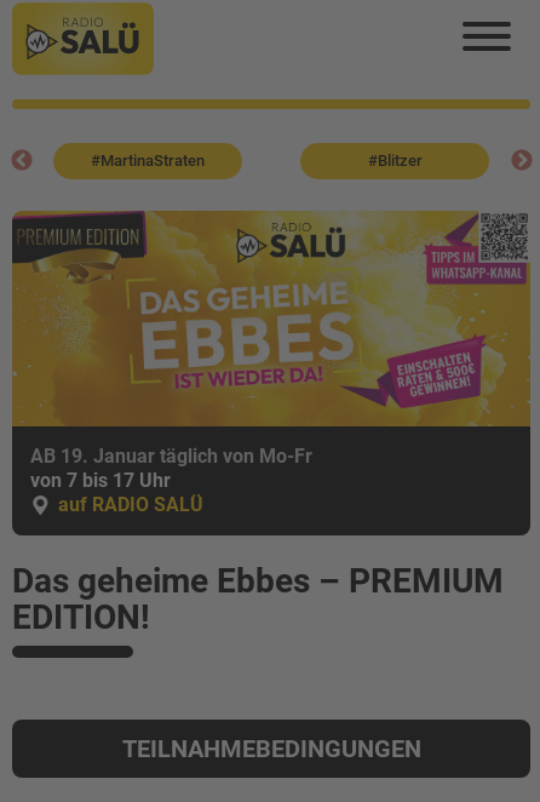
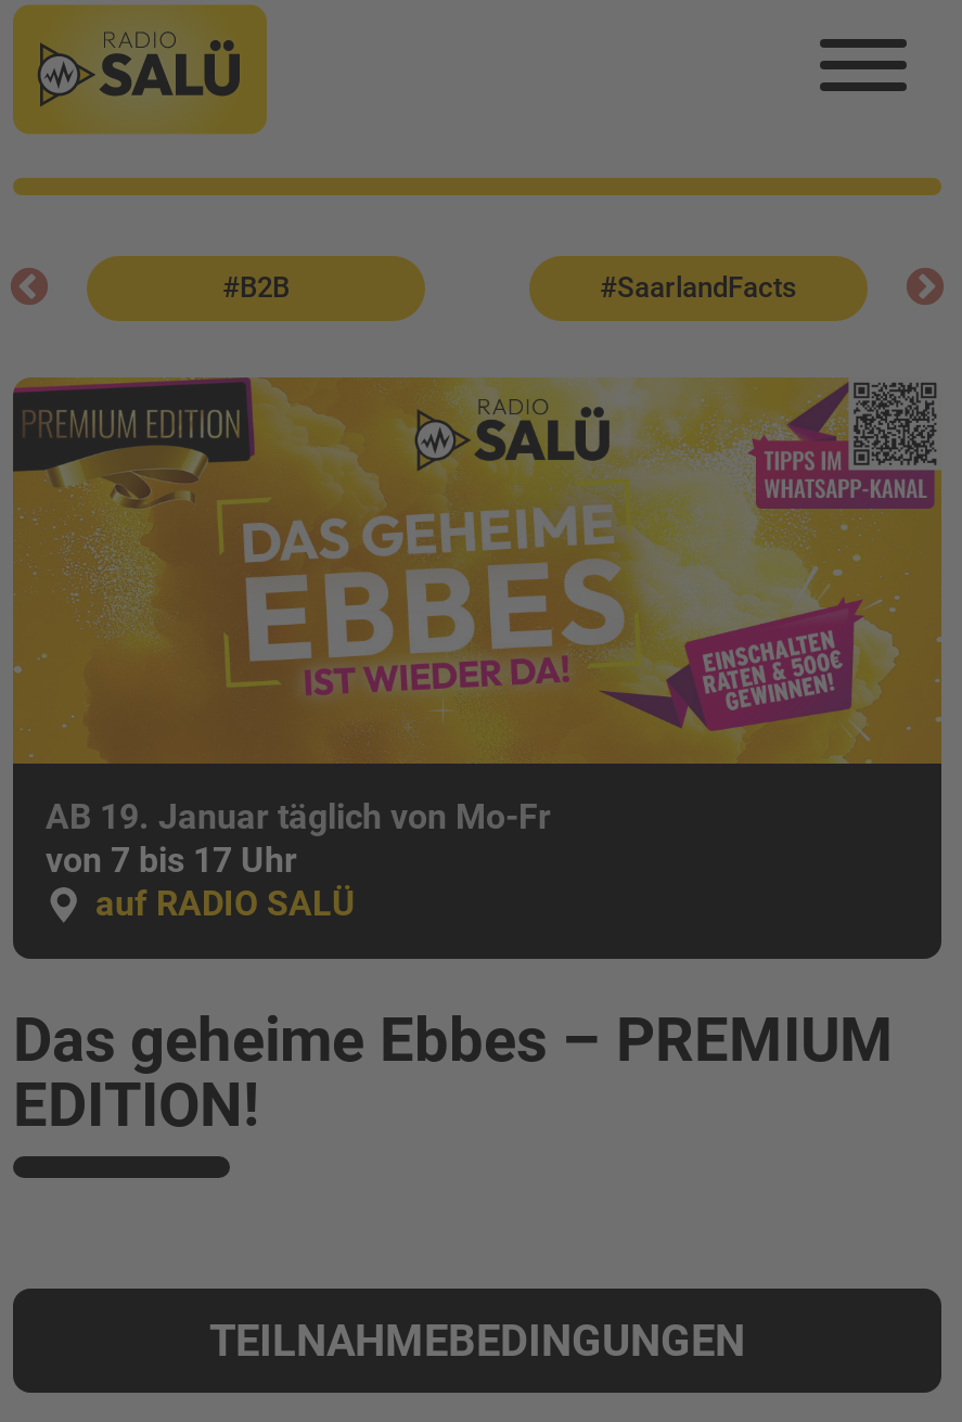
[91,151,422,170] #MartinaStraten | #Blitzer -> [222,271,797,304] #B2B | #SaarlandFacts

